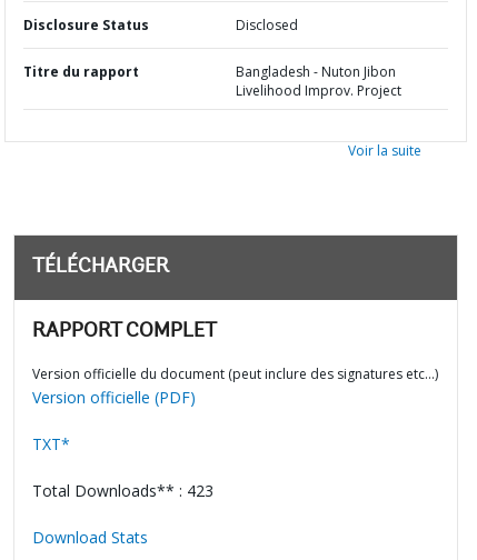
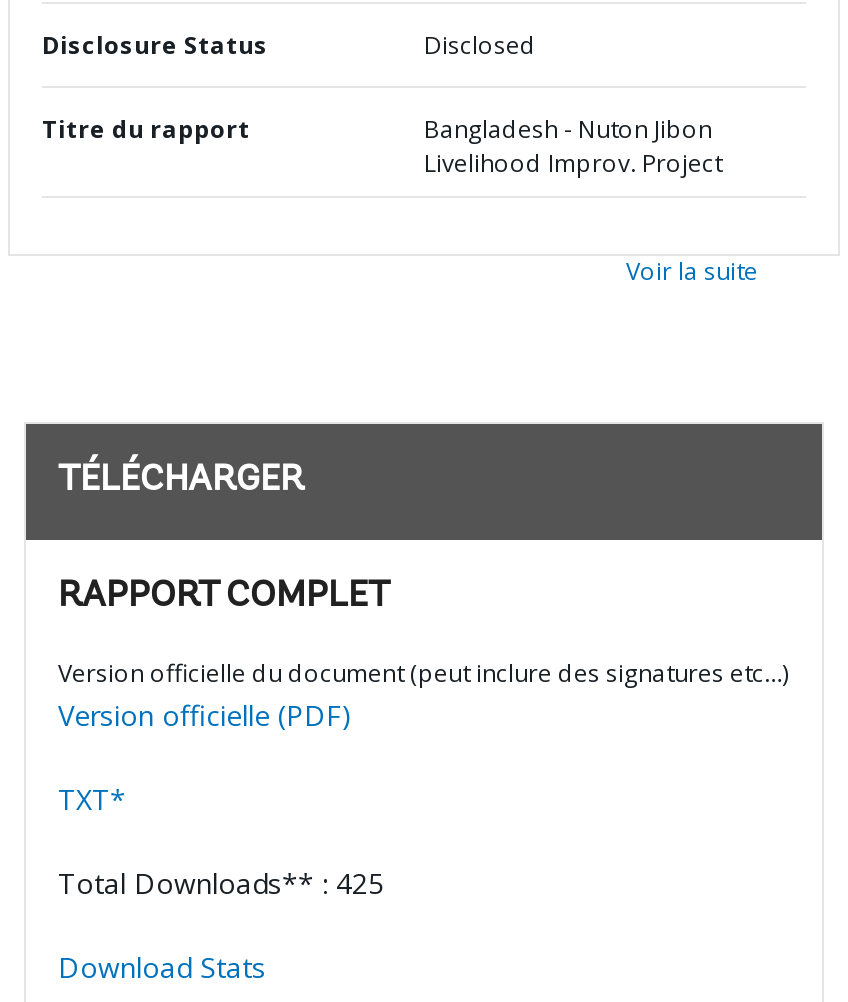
[32,480,213,501] Total Downloads** : 423 -> [58,864,384,902] Total Downloads** : 425

